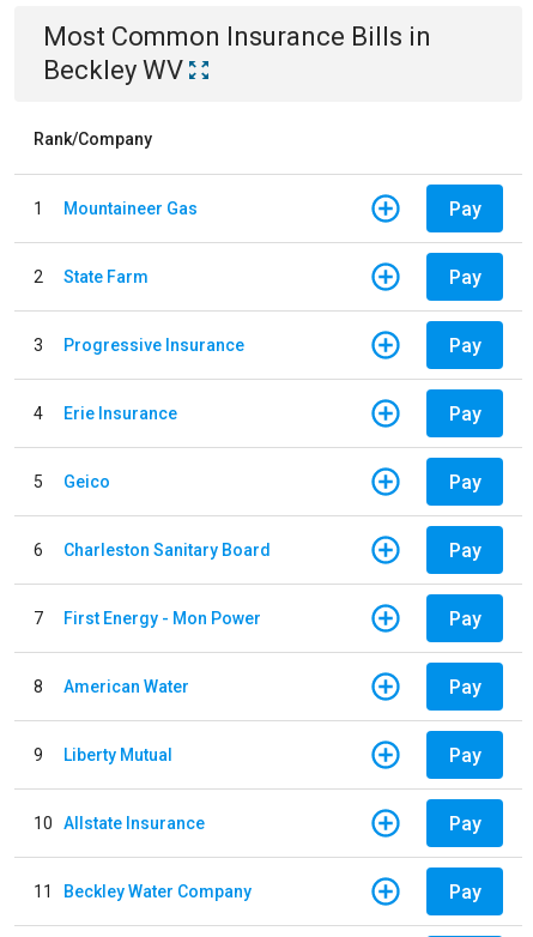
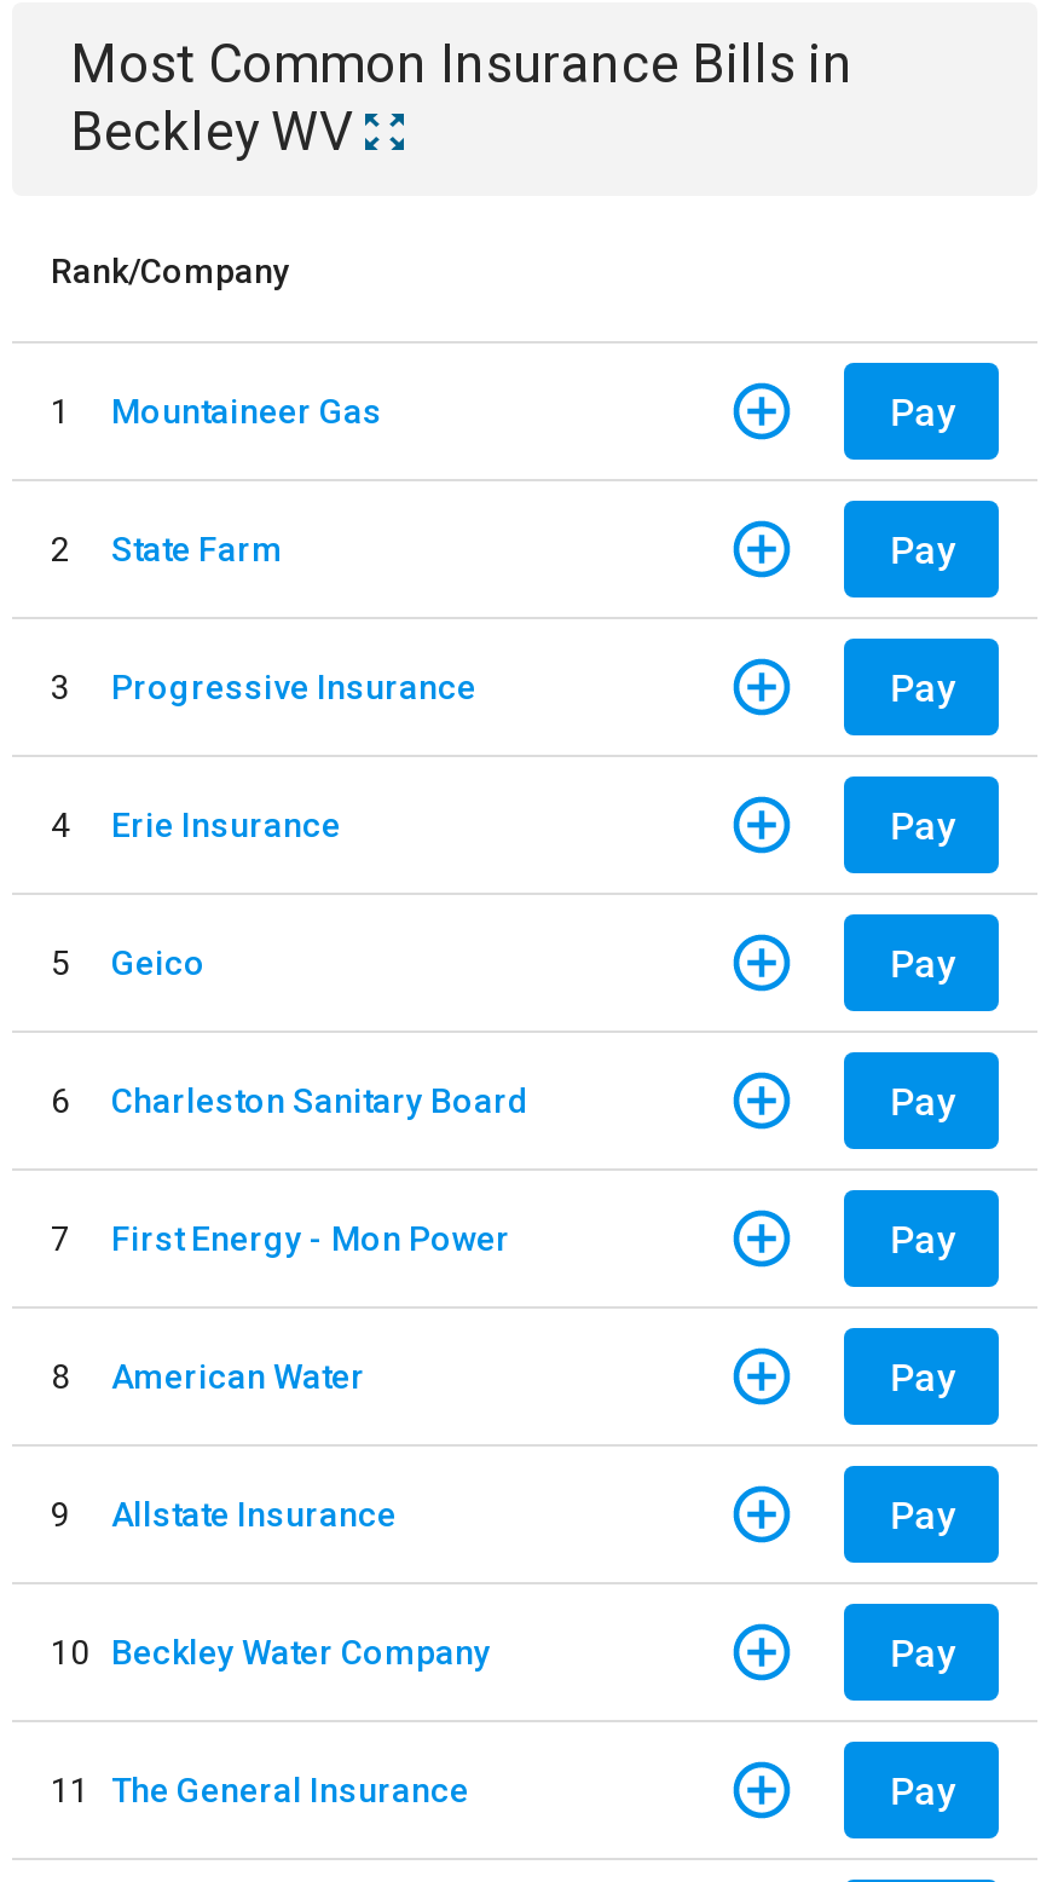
[63,745,172,764] Liberty Mutual -> [111,1494,397,1532] Allstate Insurance
[34,813,205,832] 10 Allstate Insurance -> [51,1632,491,1670] 10 Beckley Water Company
[34,881,252,900] 11 Beckley Water Company -> [51,1770,469,1808] 11 The General Insurance

